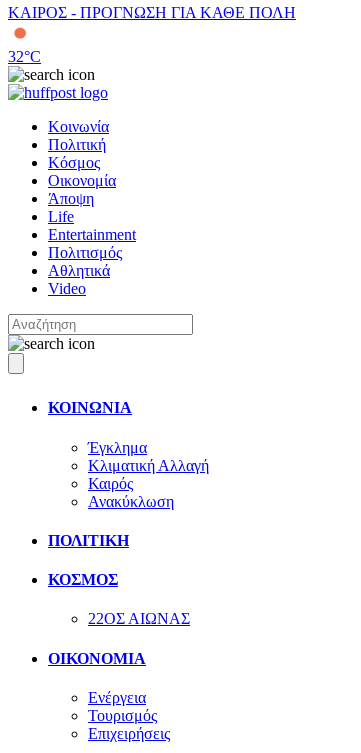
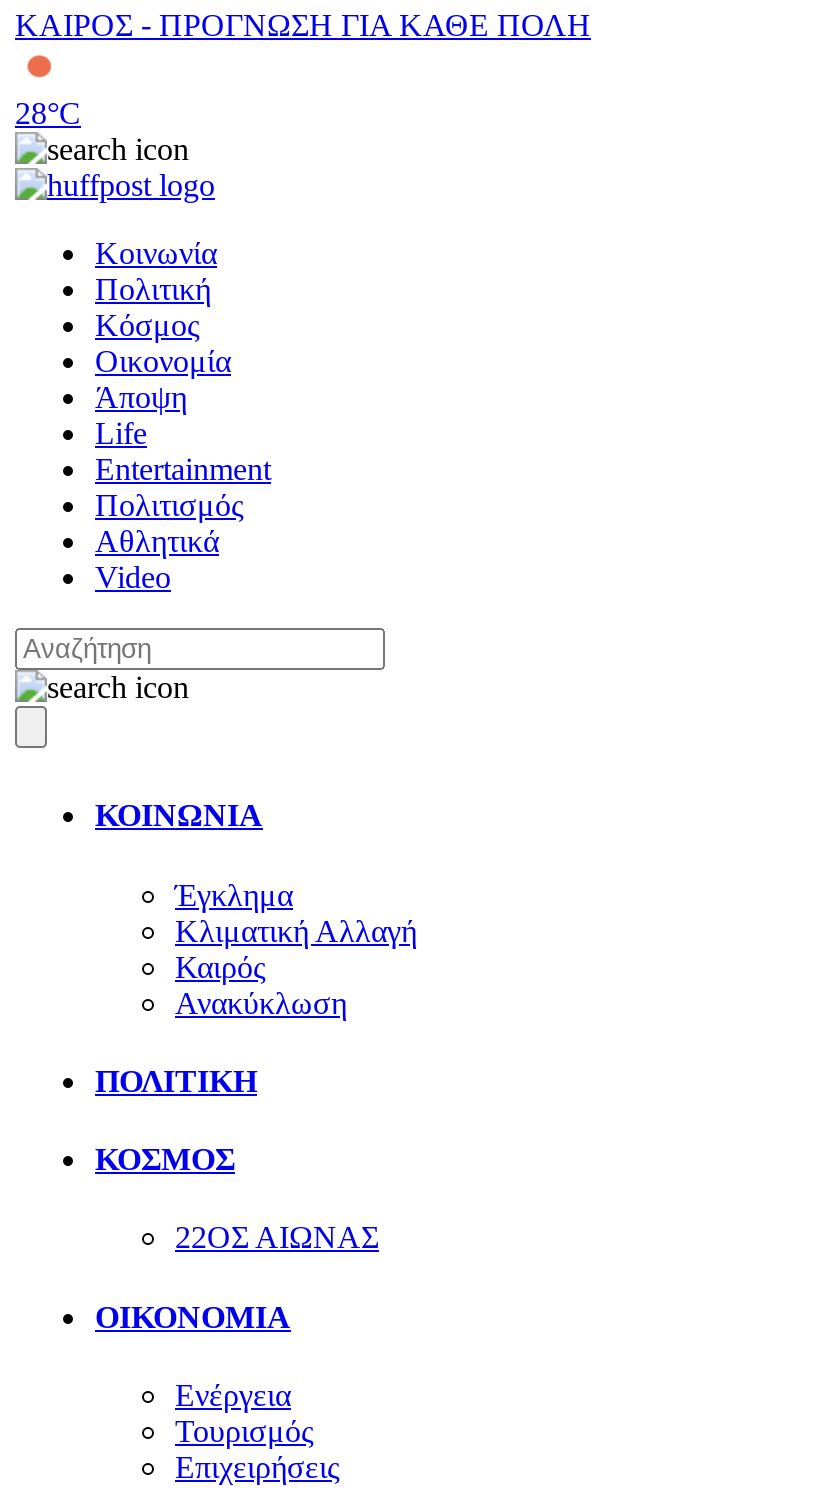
[8,48,41,65] 32°C -> [15,96,81,130] 28°C

